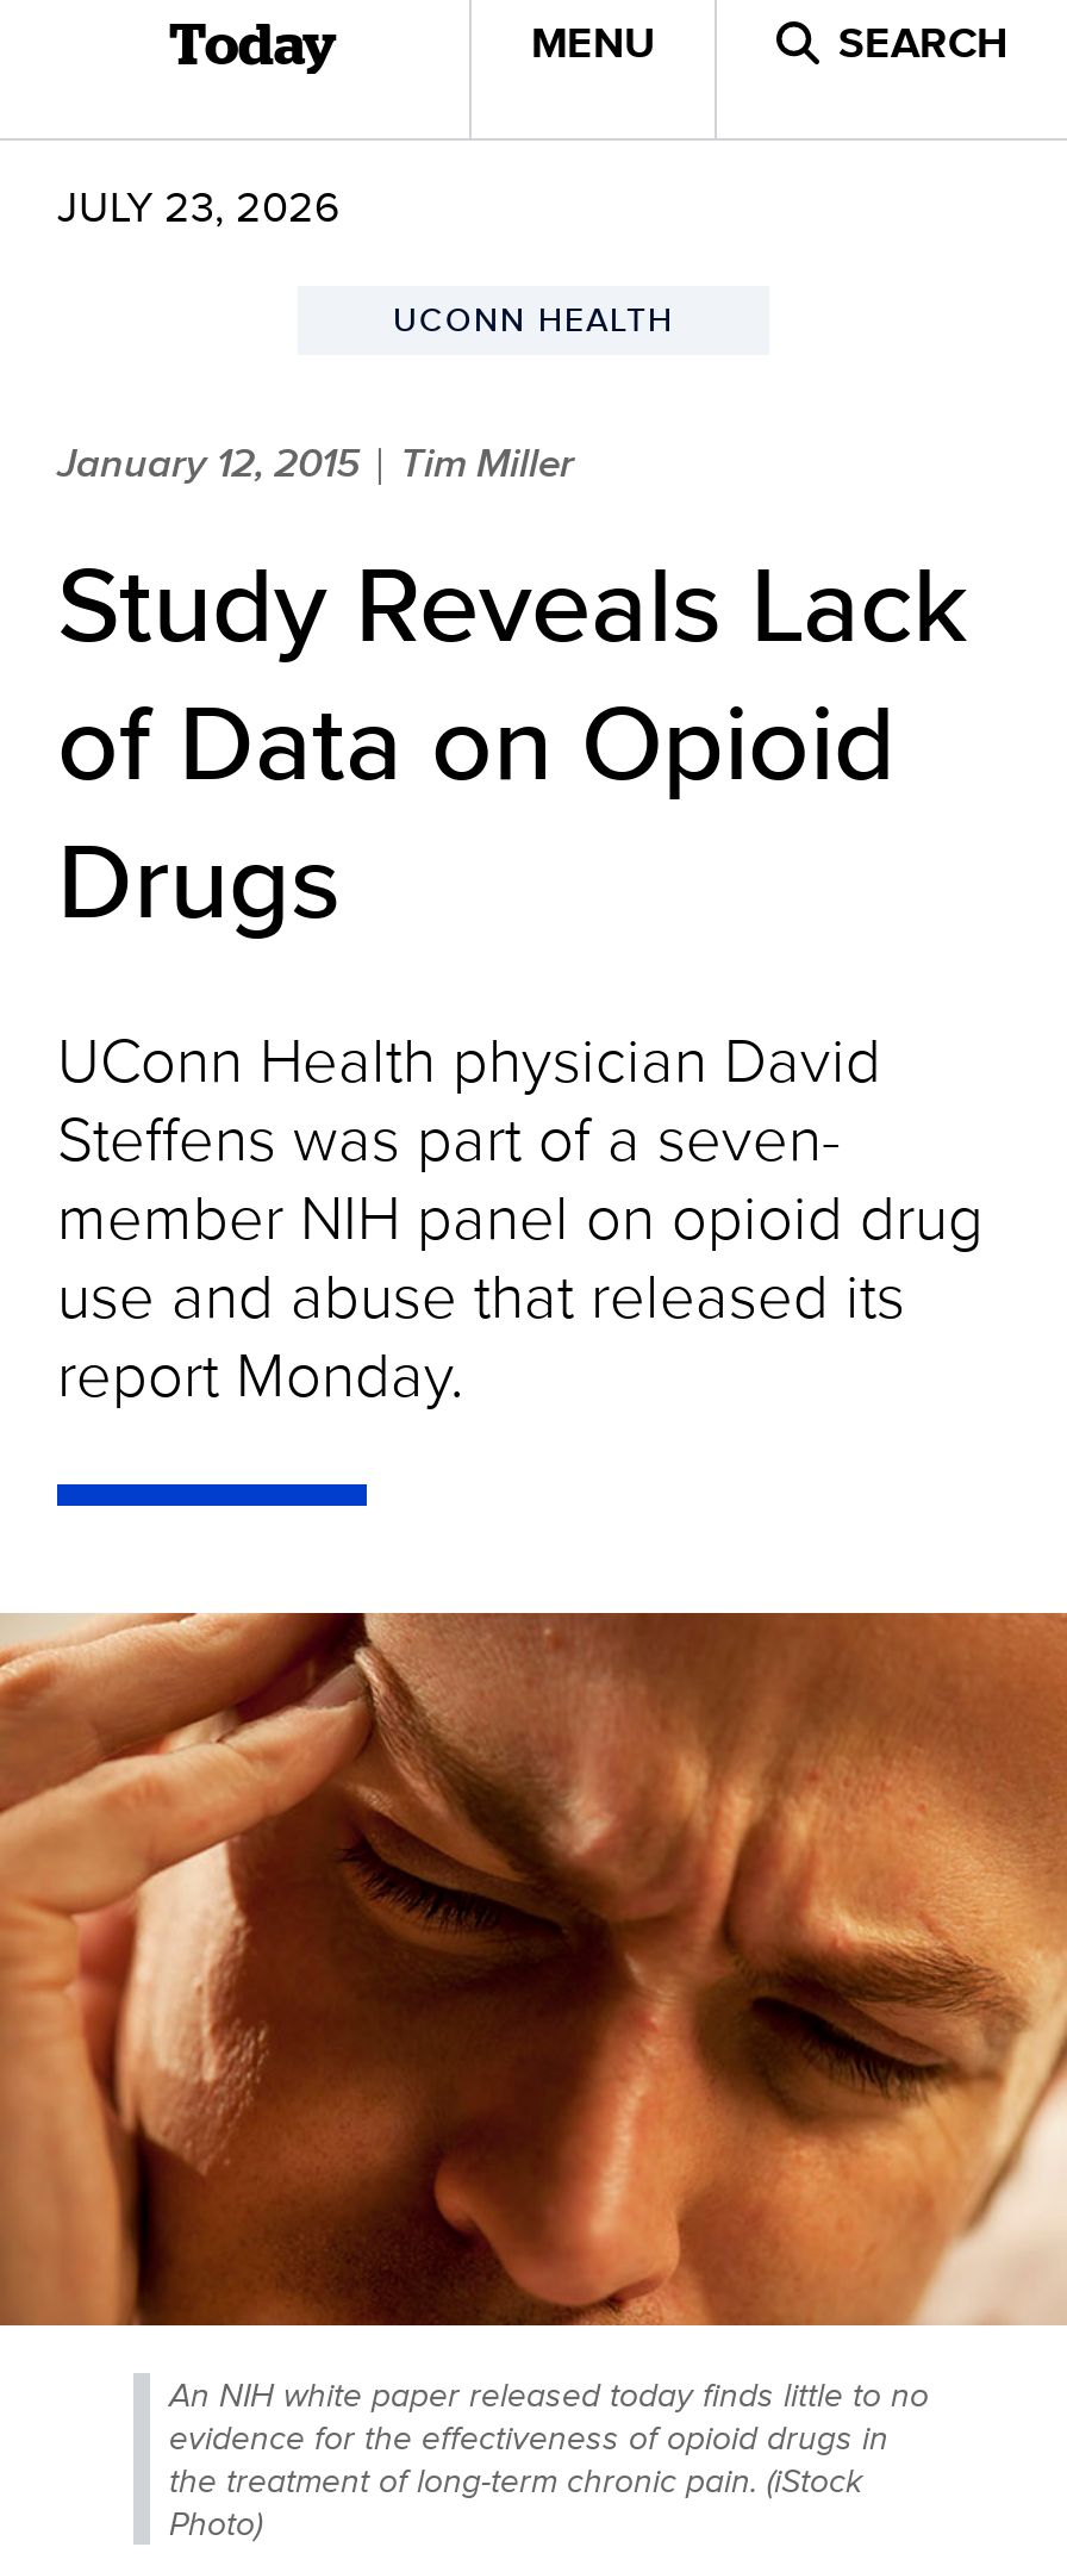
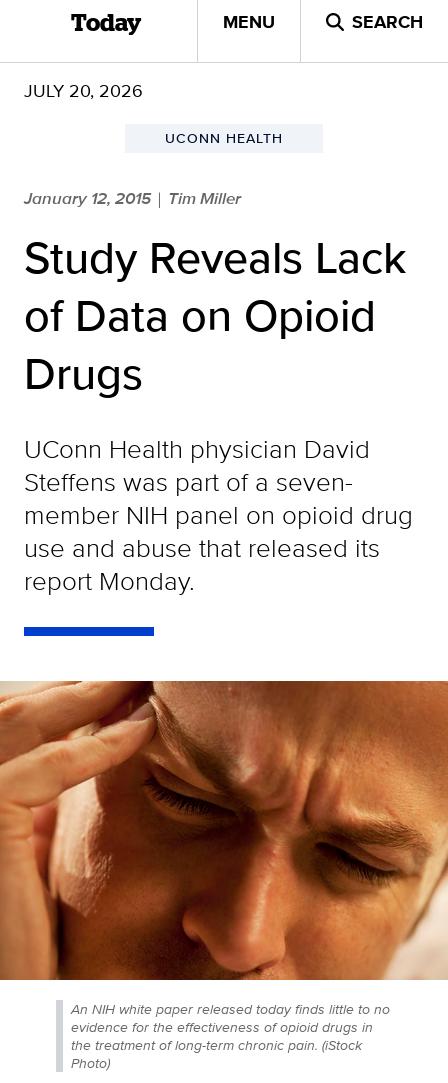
[57,176,341,236] JULY 23, 2026 -> [24,78,143,103] JULY 20, 2026

